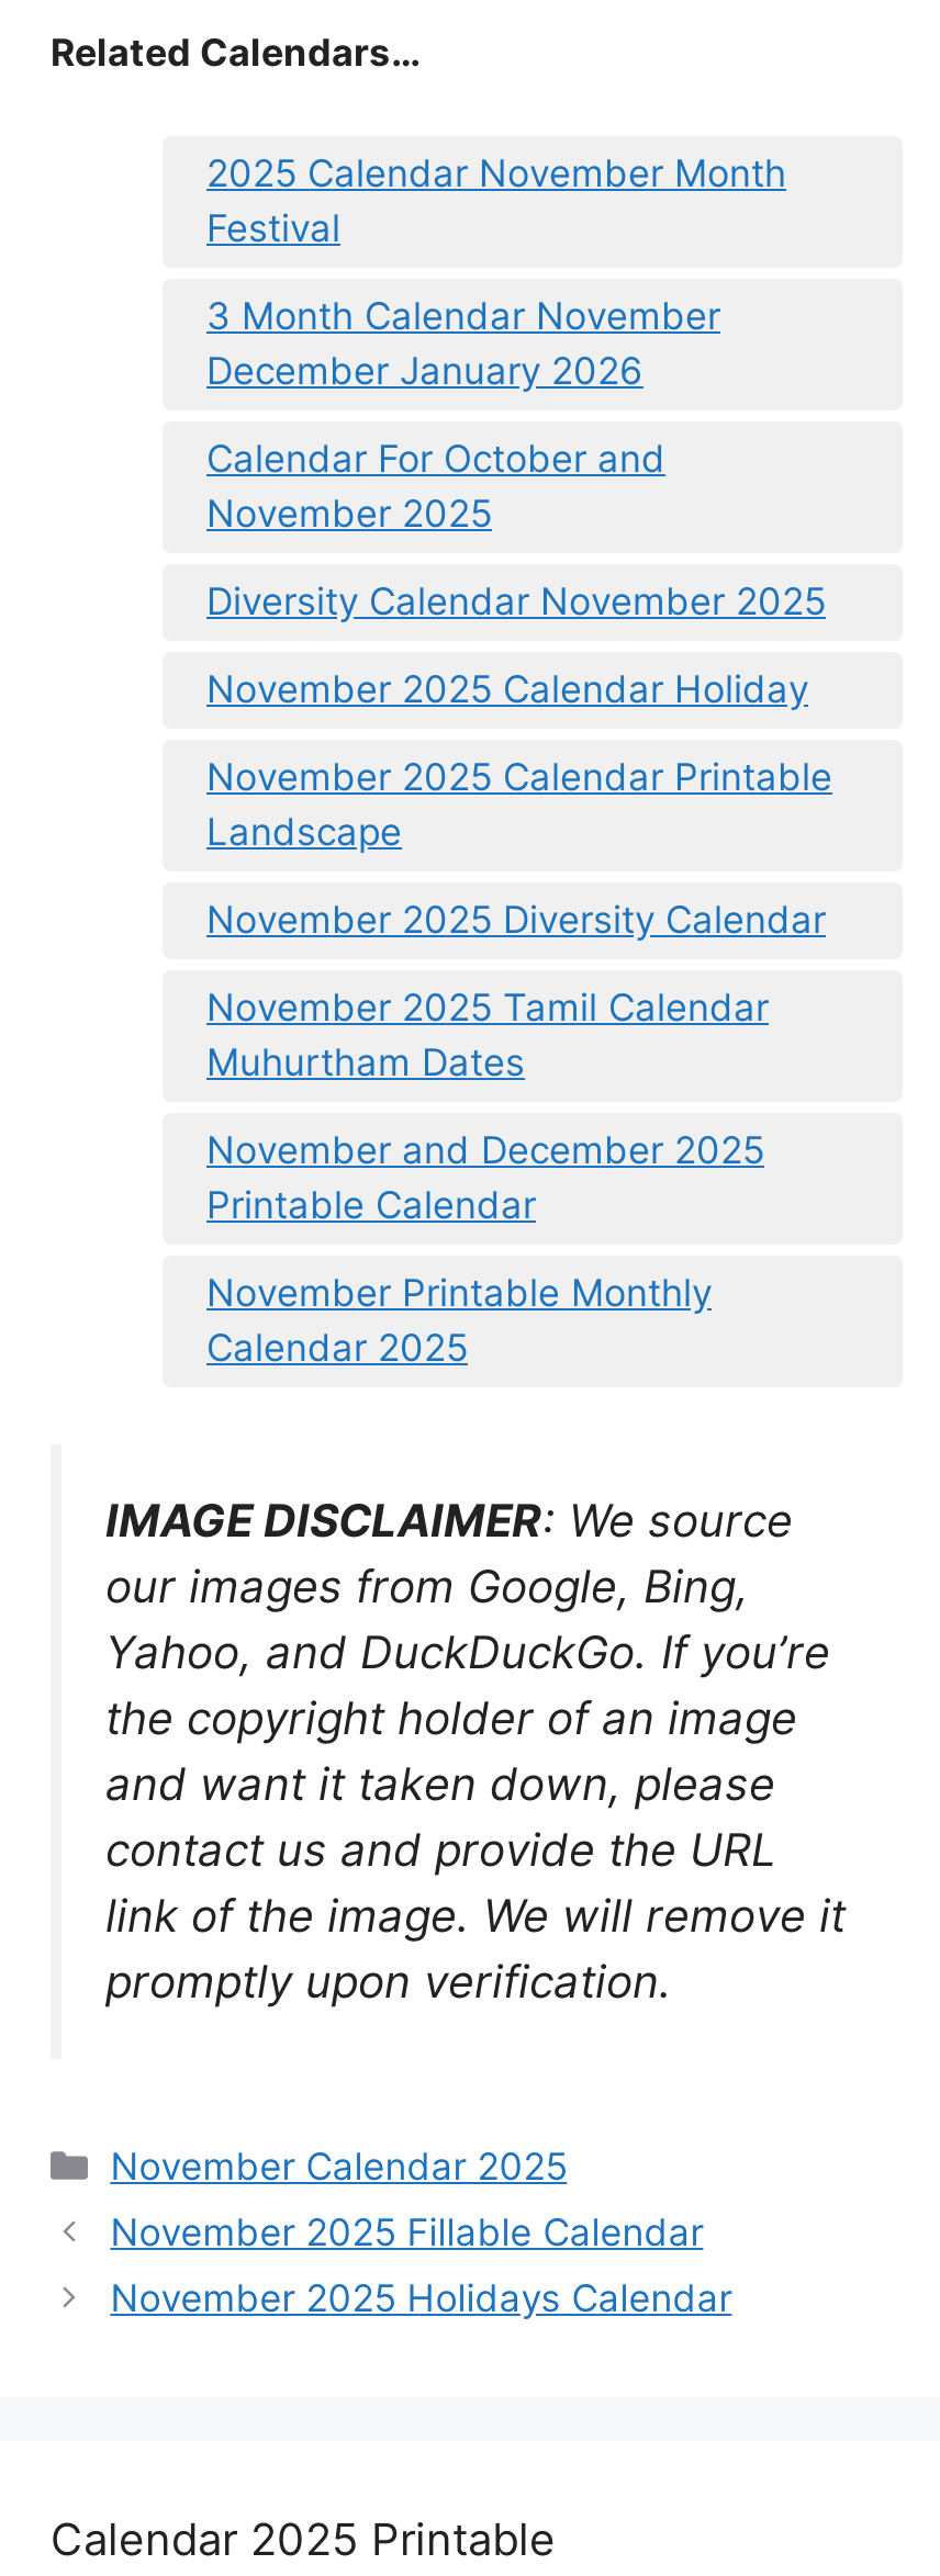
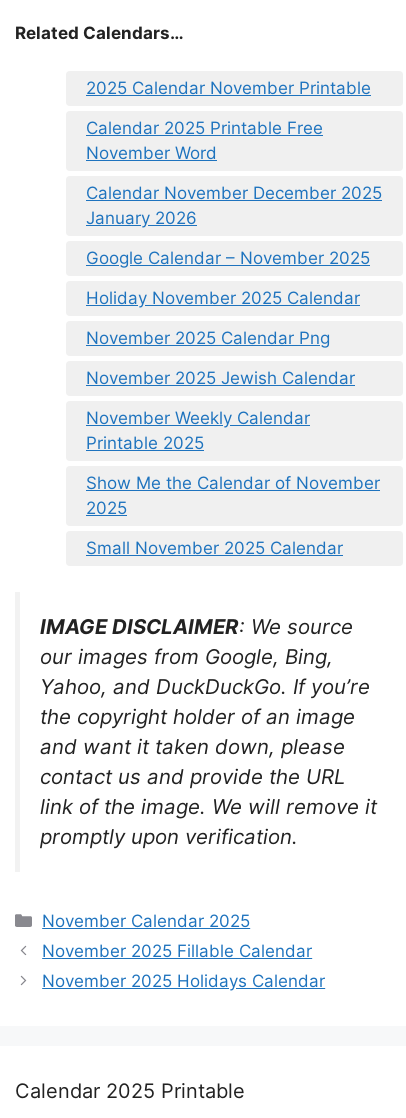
[206,152,786,251] 2025 Calendar November Month | Festival -> [86,78,371,98] 2025 Calendar November Printable
[206,295,720,394] 3 Month Calendar November | December January 2026 -> [86,118,323,163] Calendar 2025 Printable Free | November Word
[206,438,665,536] Calendar For October and | November 2025 -> [86,183,382,228] Calendar November December 2025 | January 2026
[206,580,826,624] Diversity Calendar November 2025 -> [86,248,370,268] Google Calendar – November 2025
[206,668,808,712] November 2025 Calendar Holiday -> [86,288,360,308] Holiday November 2025 Calendar
[206,756,832,855] November 2025 Calendar Printable | Landscape -> [86,328,330,348] November 2025 Calendar Png
[206,899,826,943] November 2025 Diversity Calendar -> [86,368,355,388] November 2025 Jewish Calendar
[206,986,769,1085] November 2025 Tamil Calendar | Muhurtham Dates -> [86,408,310,453] November Weekly Calendar | Printable 2025
[206,1129,764,1228] November and December 2025 | Printable Calendar -> [86,473,380,518] Show Me the Calendar of November | 2025
[206,1272,712,1371] November Printable Monthly | Calendar 2025 -> [86,538,343,558] Small November 2025 Calendar

